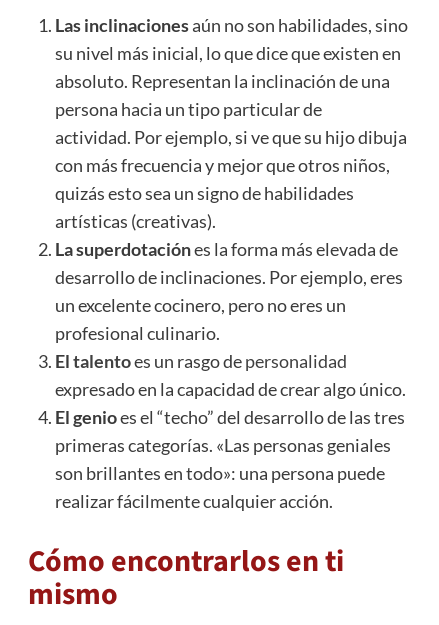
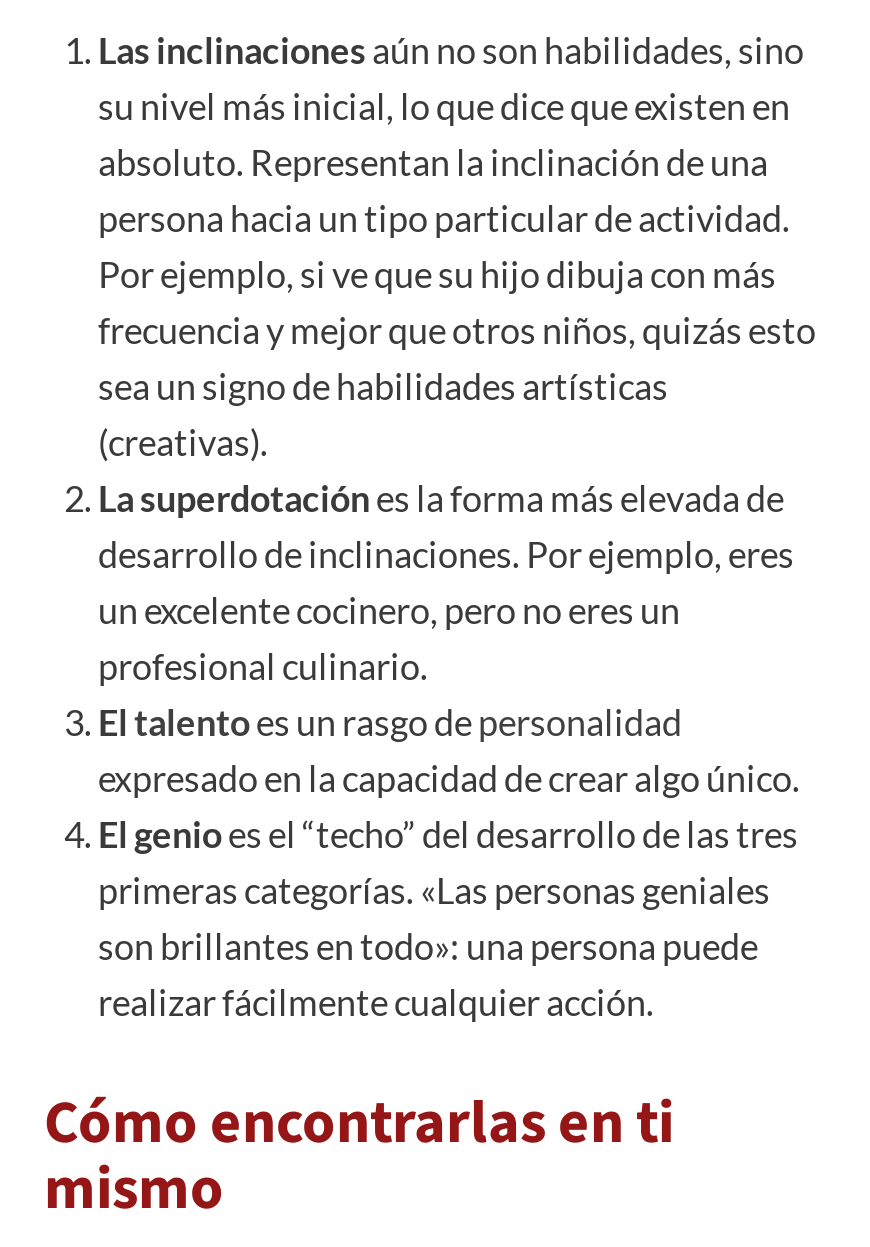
[27,540,343,583] Cómo encontrarlos en ti -> [44,1080,674,1166] Cómo encontrarlas en ti

